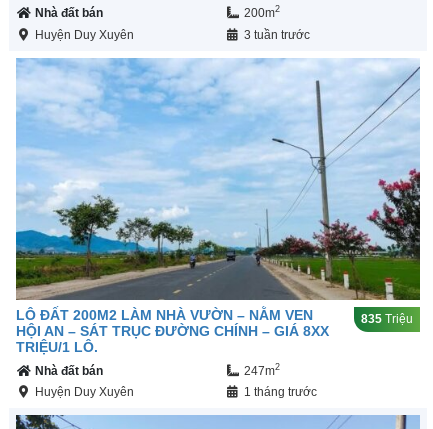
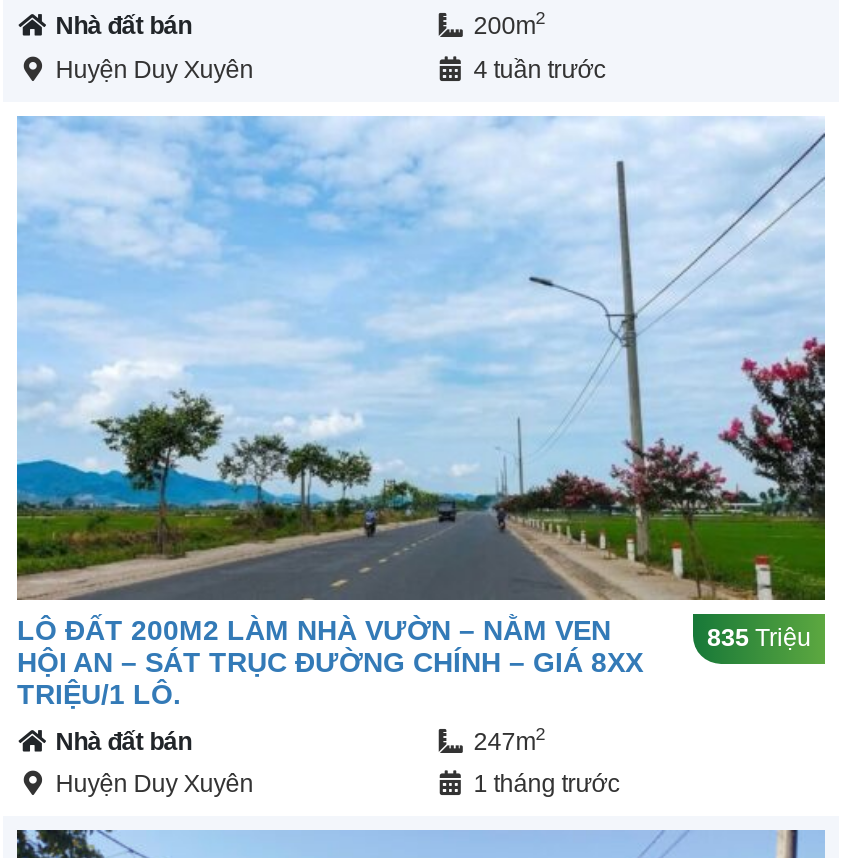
[244,27,310,41] 3 tuần trước -> [473,55,605,83] 4 tuần trước

